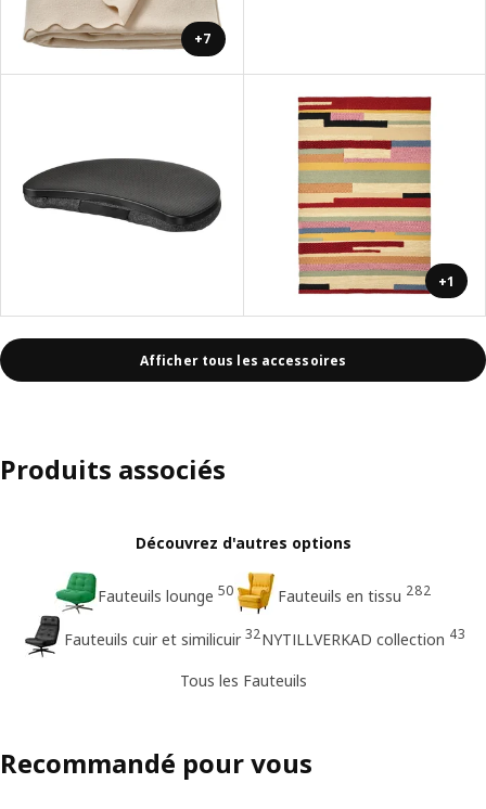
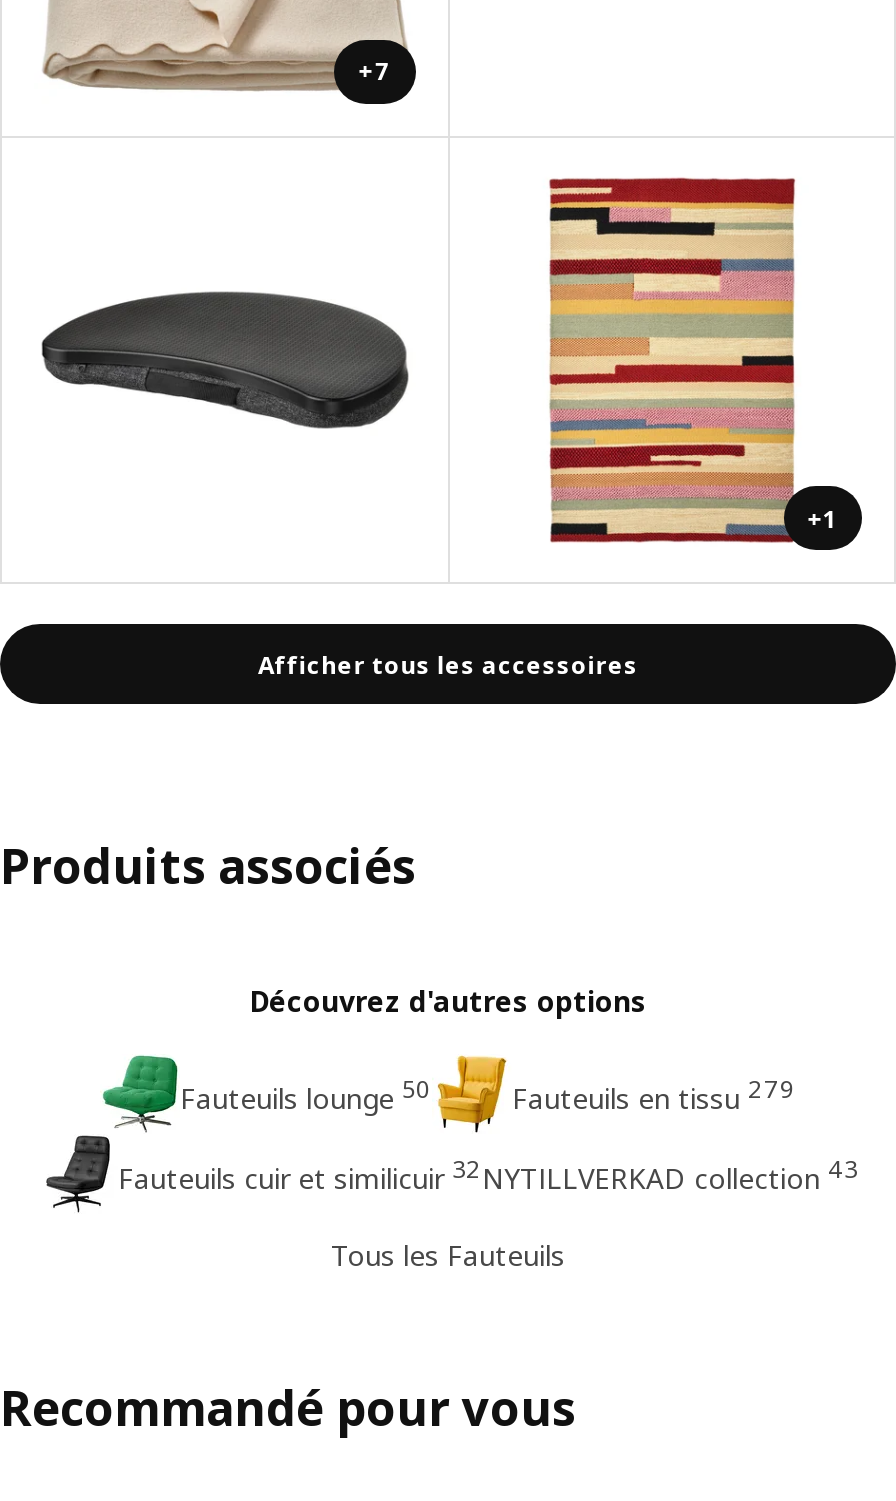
[278,581,432,605] Fauteuils en tissu 282 -> [512,1071,796,1117] Fauteuils en tissu 279

